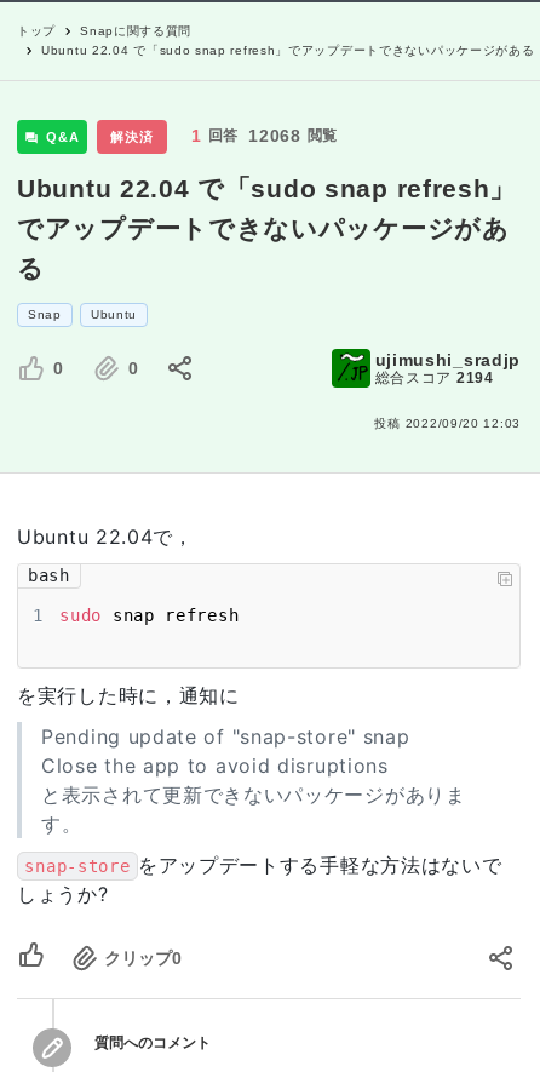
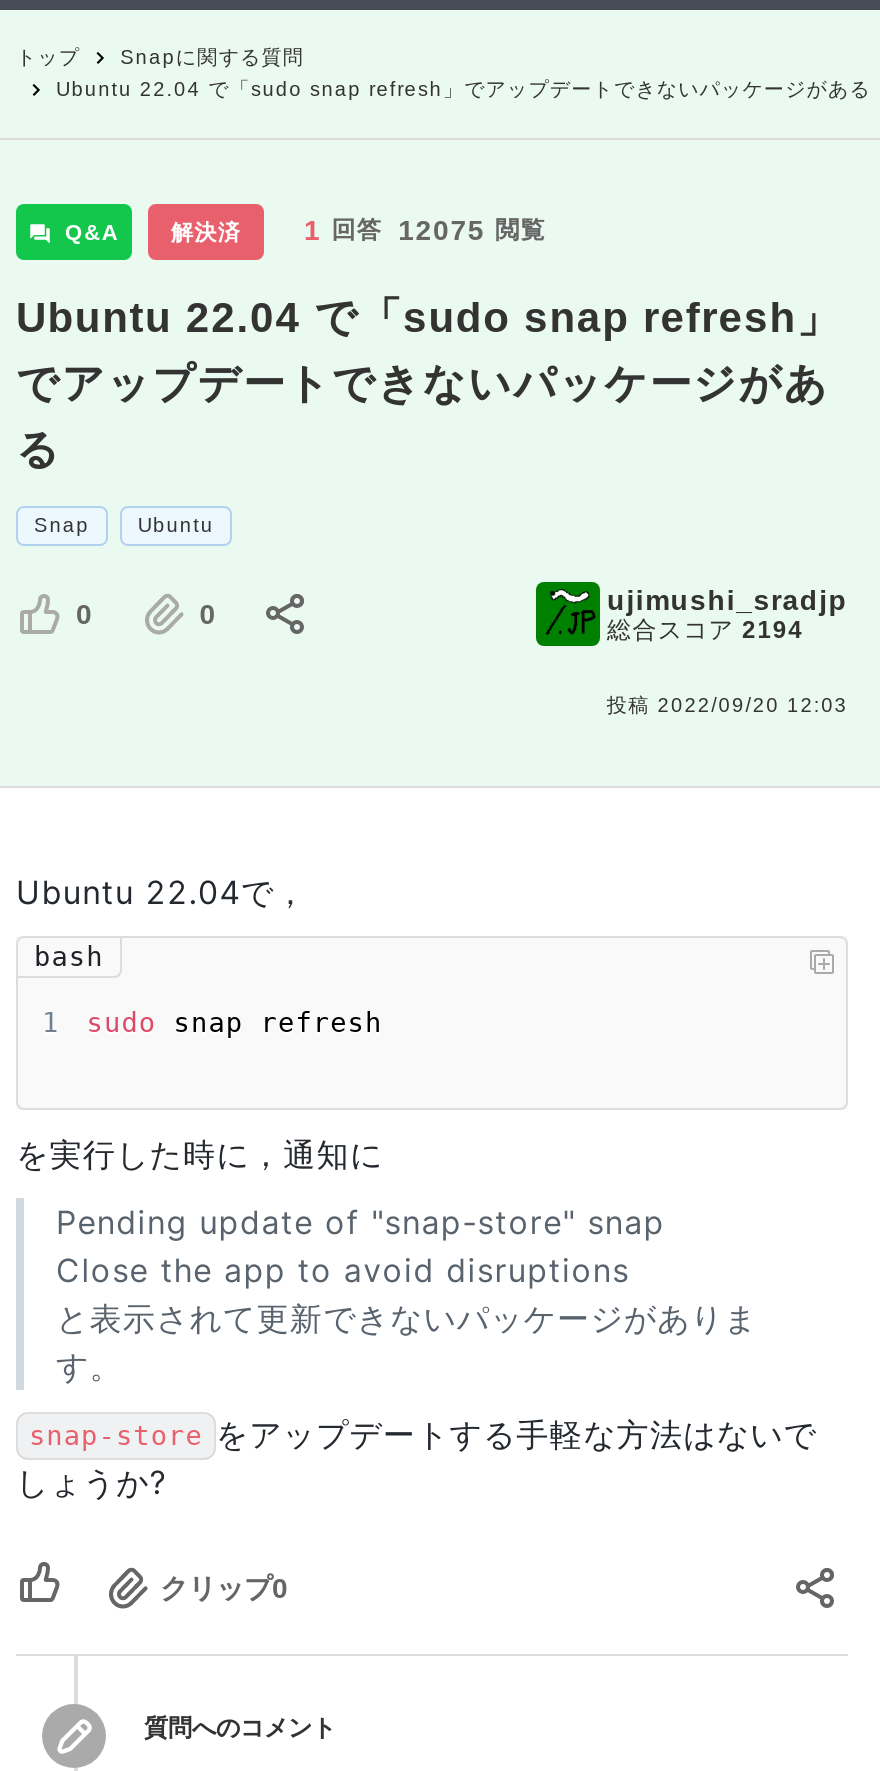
[191,126,338,145] 1 回答 12068 閲覧 -> [304,214,546,246] 1 回答 12075 閲覧

